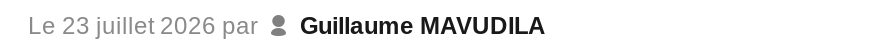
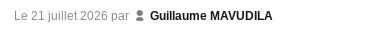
[28,11,258,39] Le 23 juillet 2026 par -> [14,9,129,23] Le 21 juillet 2026 par

